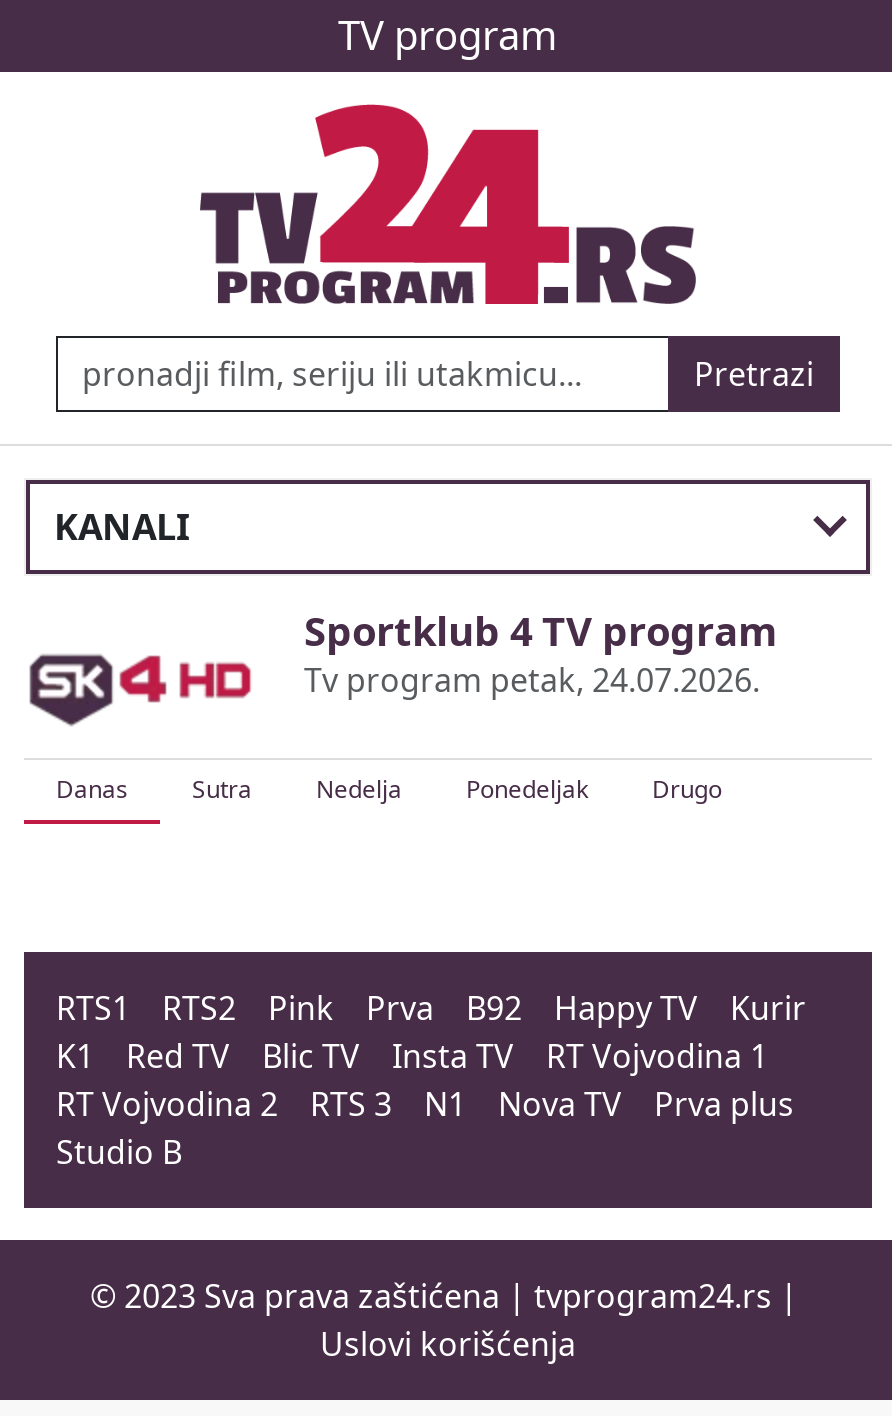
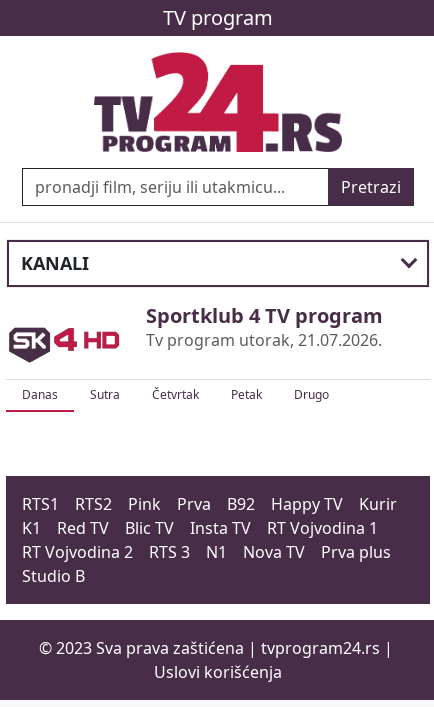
[304,658,760,702] Tv program petak, 24.07.2026. -> [146,329,382,351] Tv program utorak, 21.07.2026.
[316,772,588,806] Nedelja | Ponedeljak -> [152,386,262,403] Četvrtak | Petak

